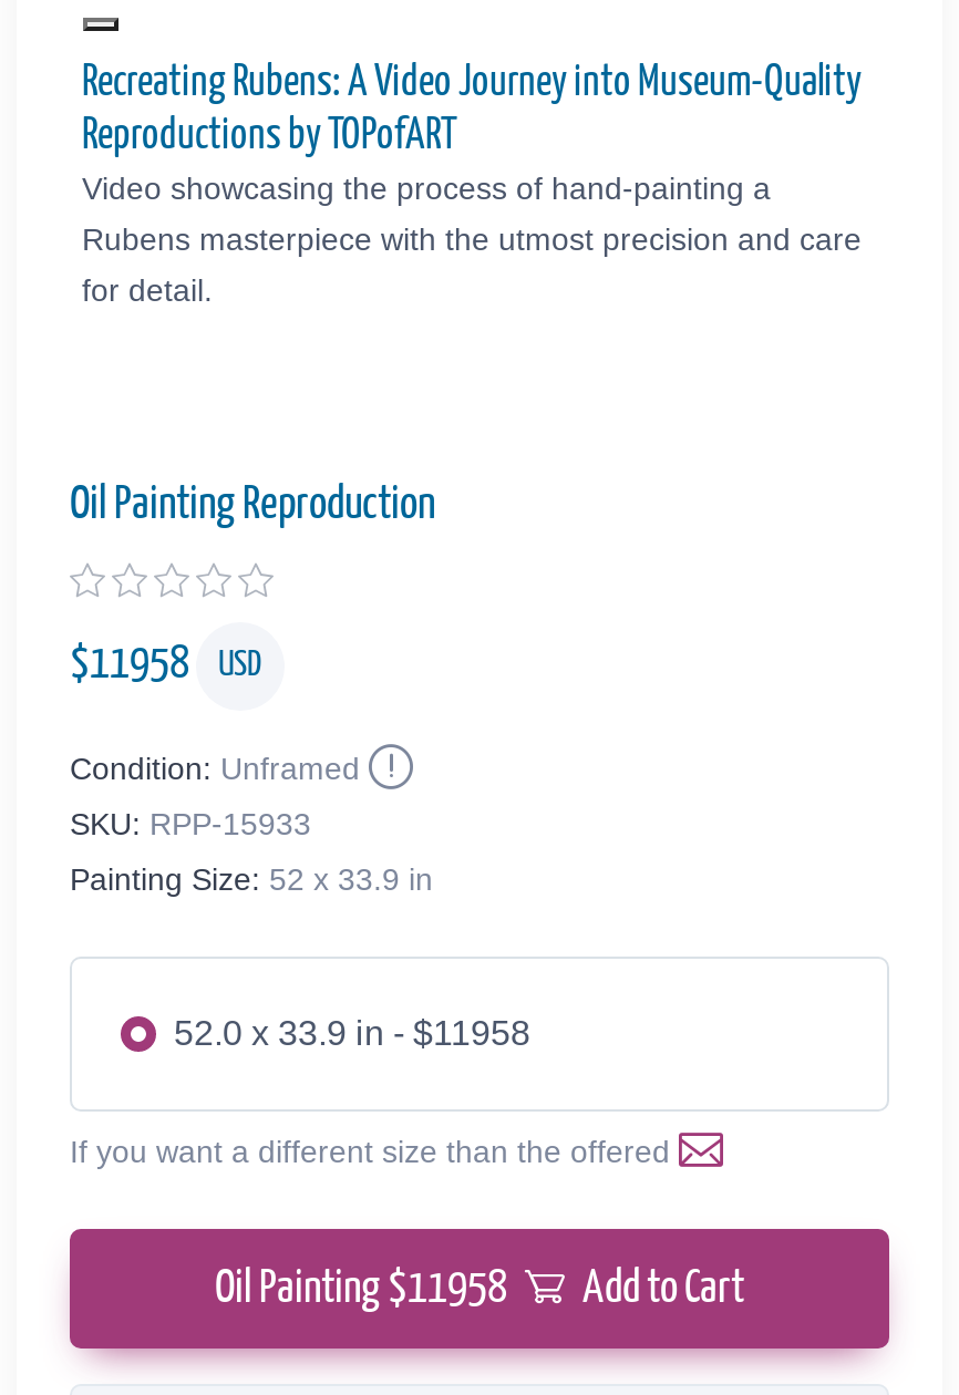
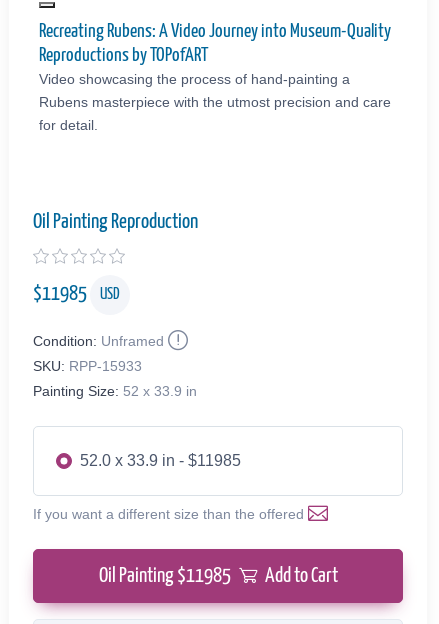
[70,643,262,687] $11958 USD -> [33,284,120,304] $11985 USD
[174,1014,530,1052] 52.0 x 33.9 in - $11958 -> [80,452,241,469] 52.0 x 33.9 in - $11985
[215,1266,744,1311] Oil Painting $11958 Add to Cart -> [98,566,337,586] Oil Painting $11985 Add to Cart

